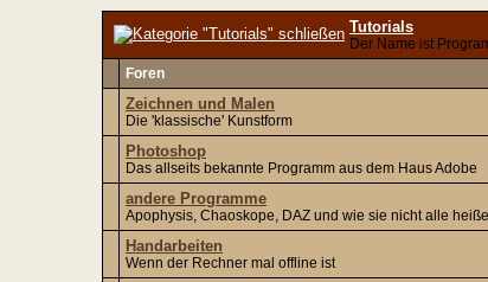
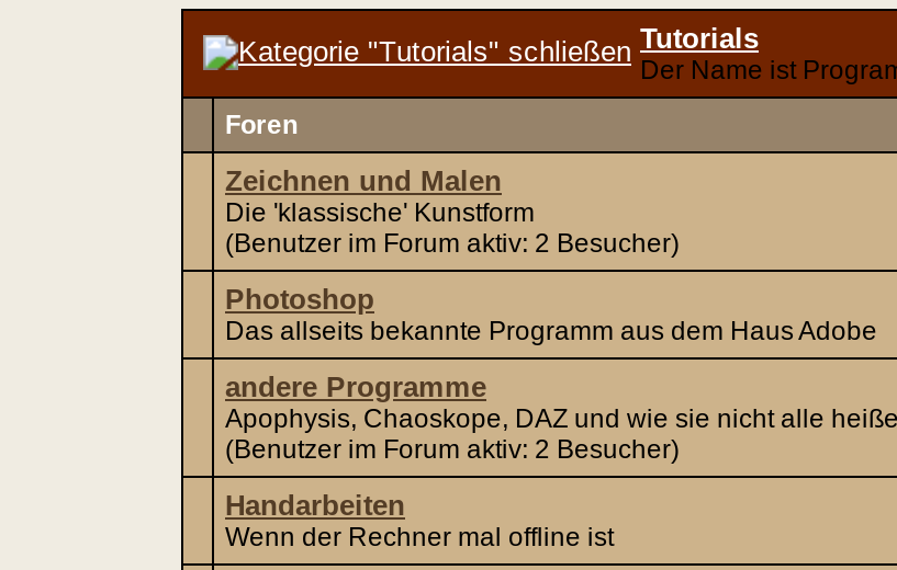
none -> [225,228,680,259] (Benutzer im Forum aktiv: 2 Besucher)
none -> [225,434,680,465] (Benutzer im Forum aktiv: 2 Besucher)

